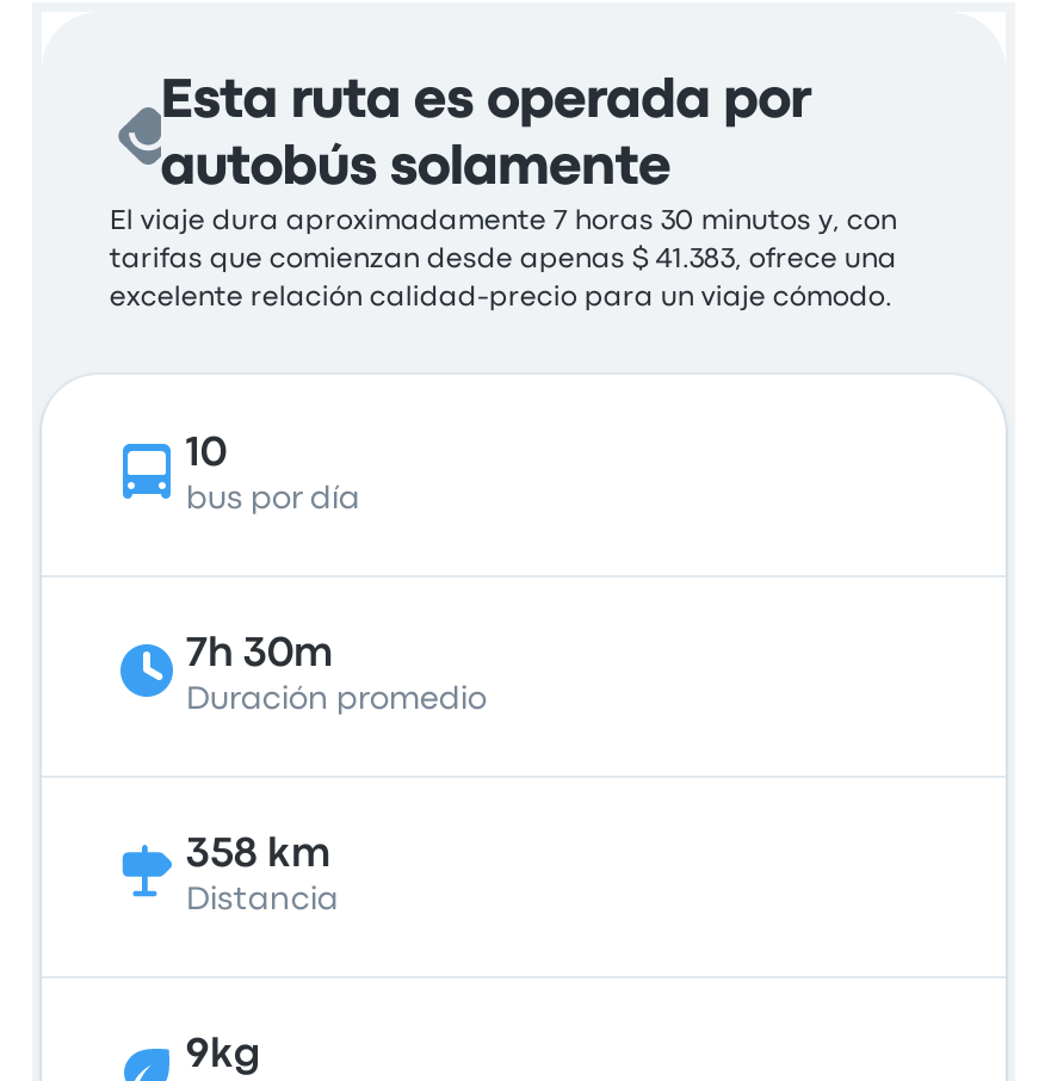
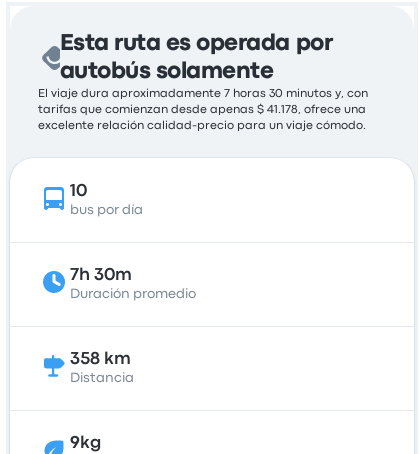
[110,248,897,272] tarifas que comienzan desde apenas $ 41.383, ofrece una -> [38,105,366,115] tarifas que comienzan desde apenas $ 41.178, ofrece una

